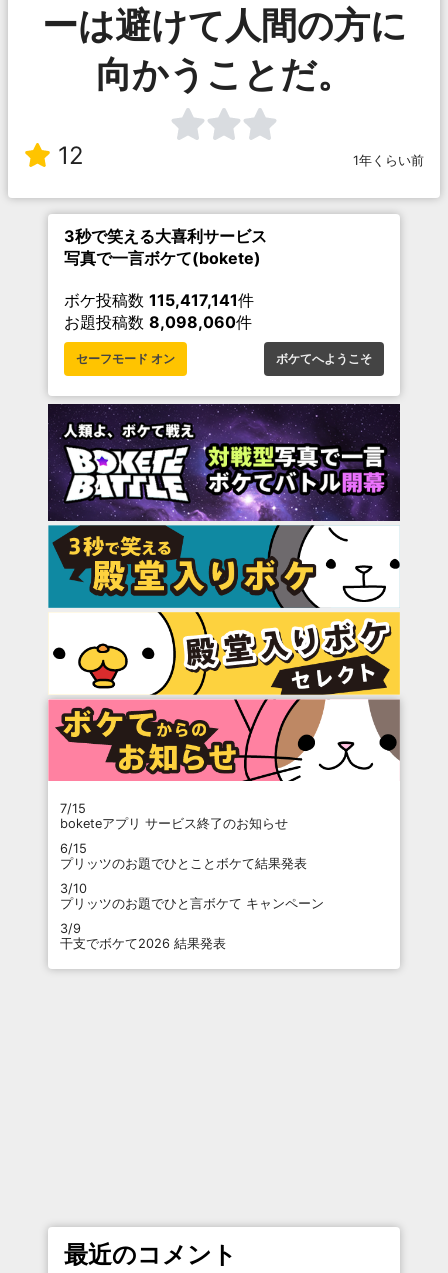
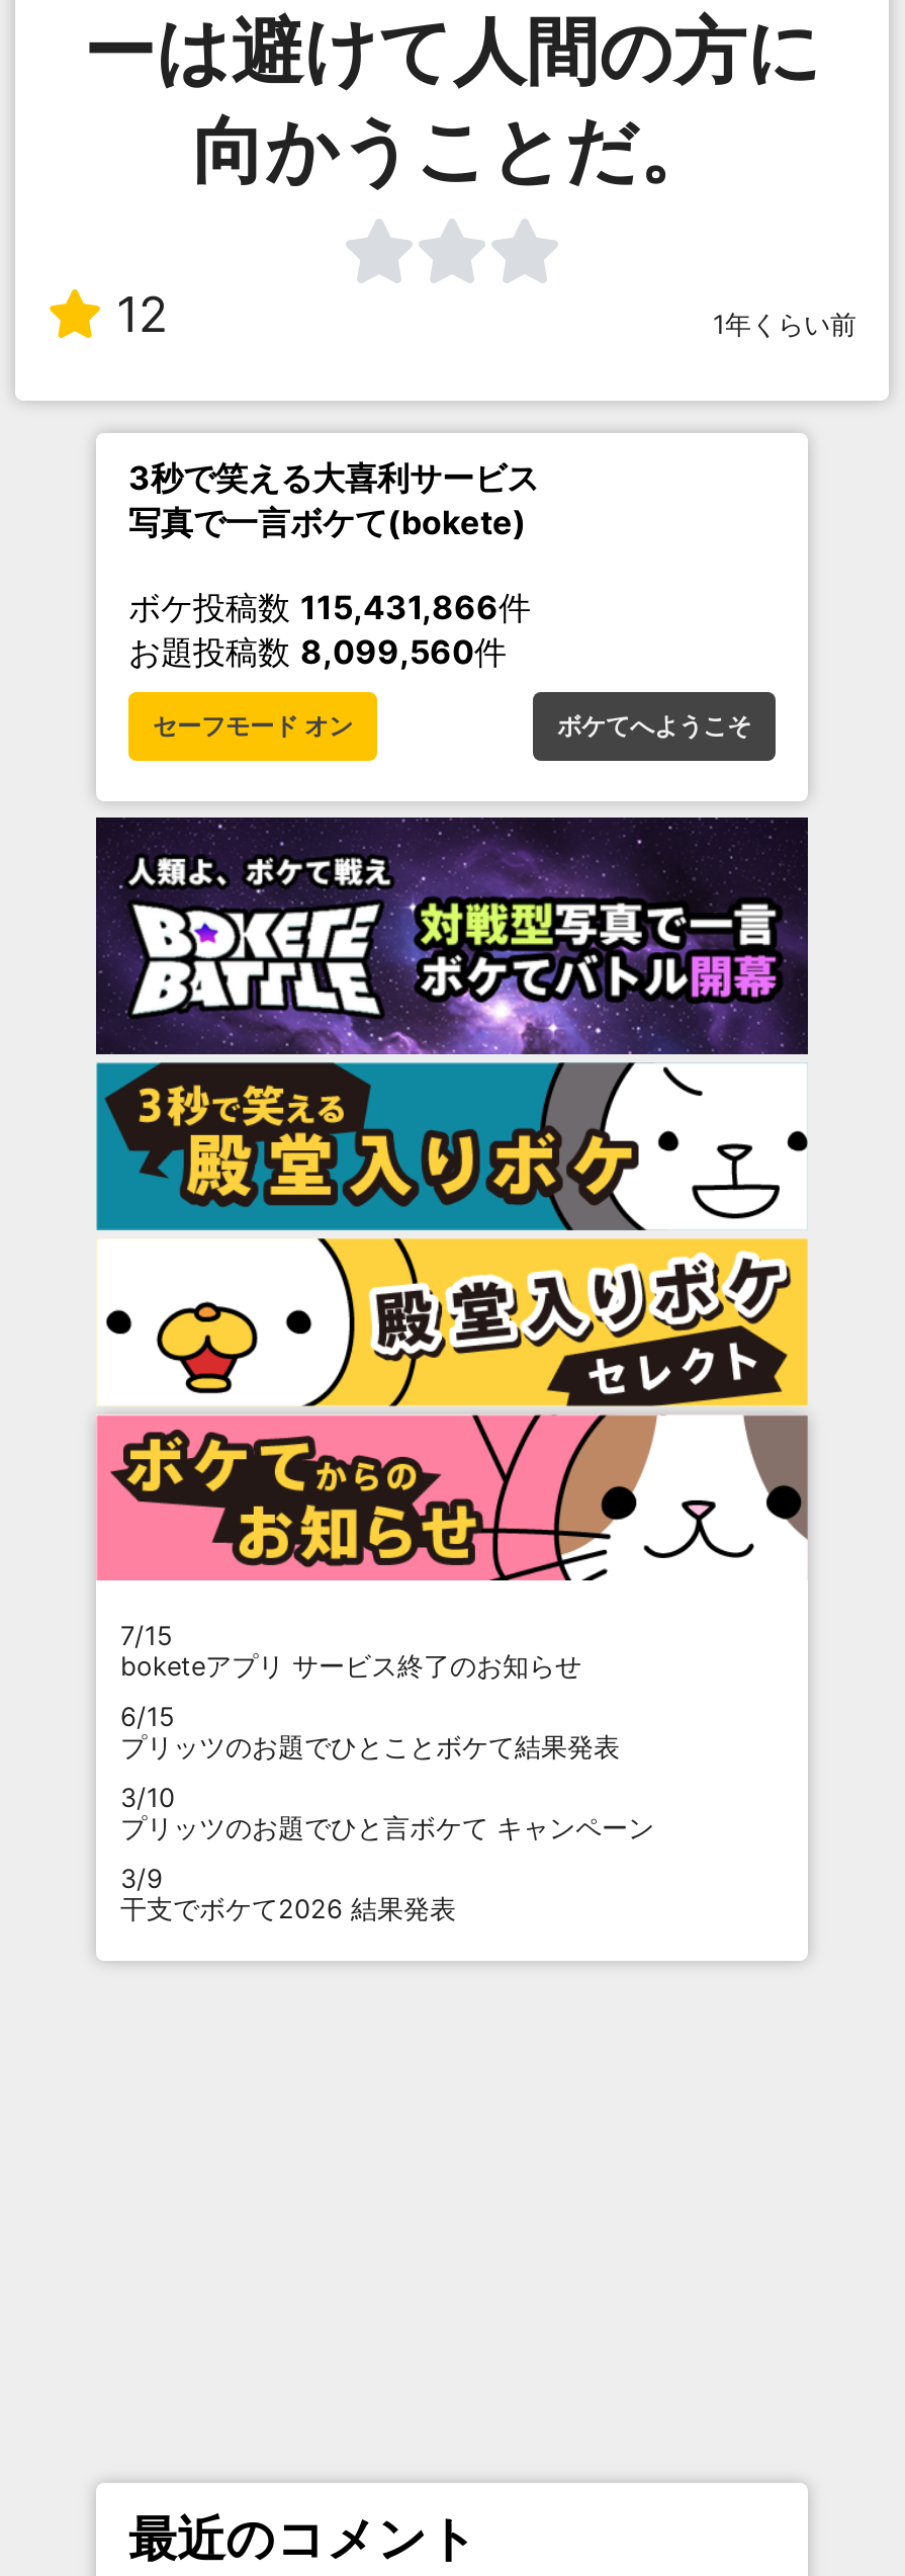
[64,290,254,310] ボケ投稿数115,417,141件 -> [128,587,531,628] ボケ投稿数115,431,866件
[64,312,252,332] お題投稿数8,098,060件 -> [128,632,507,672] お題投稿数8,099,560件

